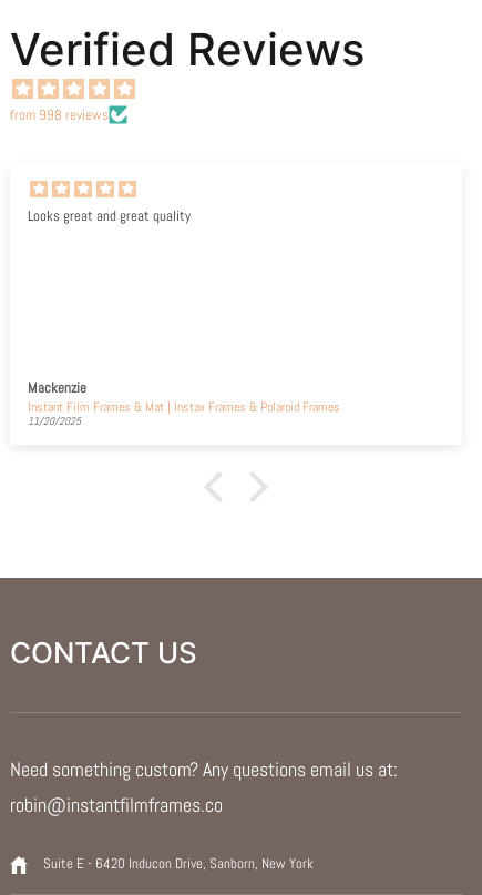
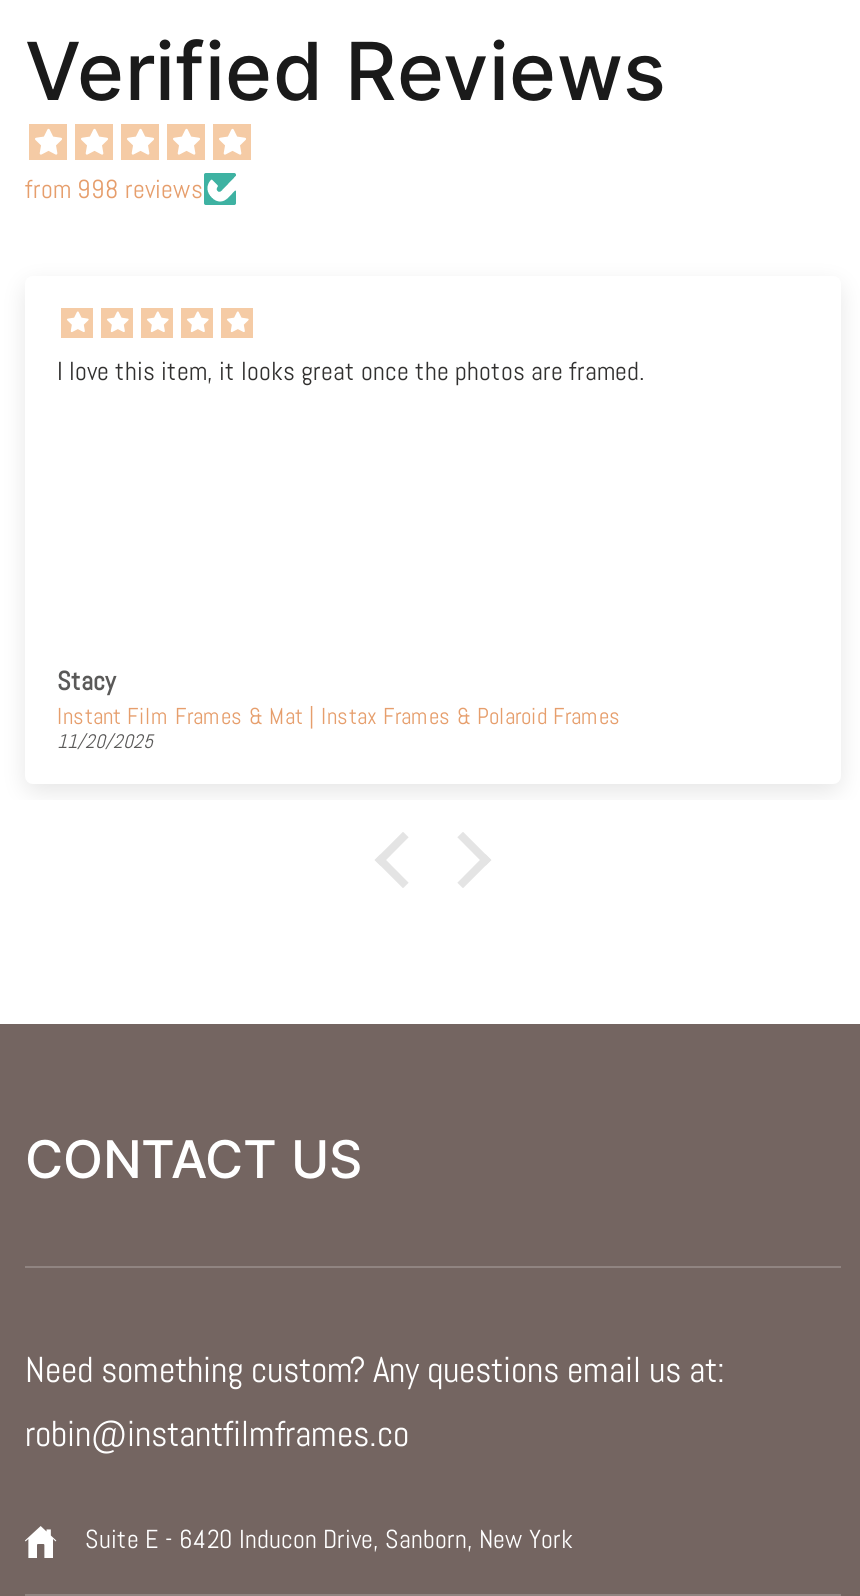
[28,206,191,225] Looks great and great quality -> [57,354,645,388] I love this item, it looks great once the photos are framed.
[28,378,86,397] Mackenzie -> [57,664,115,698] Stacy

